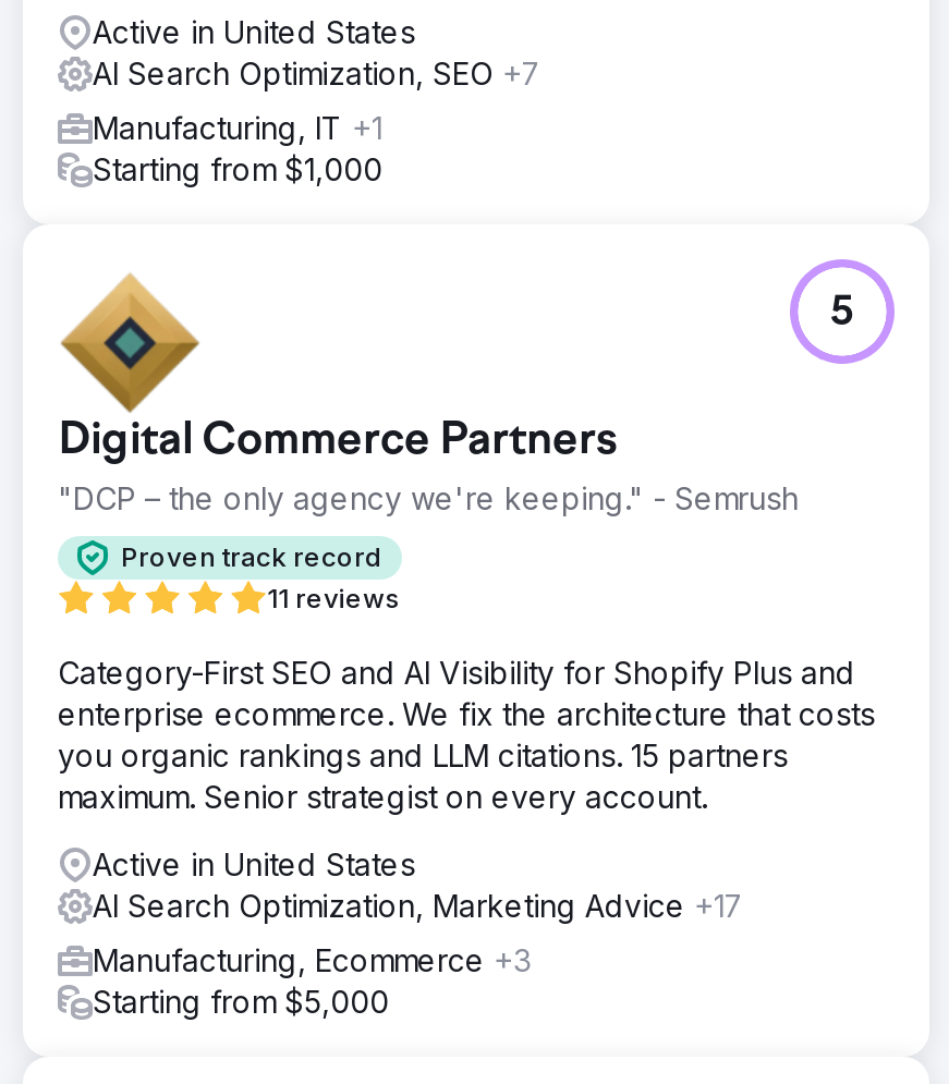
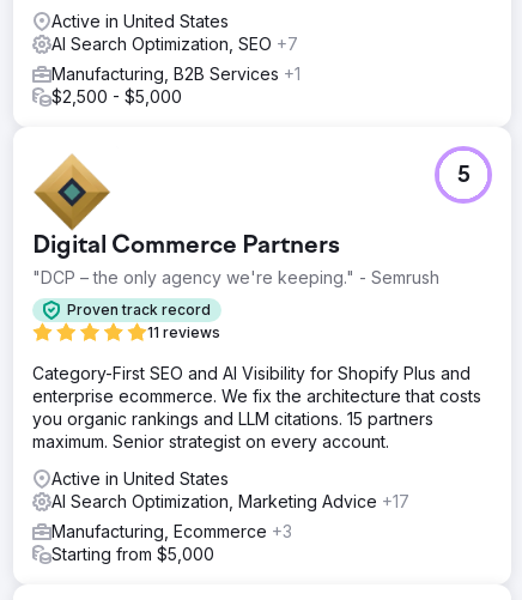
[93,108,382,187] Manufacturing, IT +1 | Starting from $1,000 -> [51,63,301,106] Manufacturing, B2B Services +1 | $2,500 - $5,000

